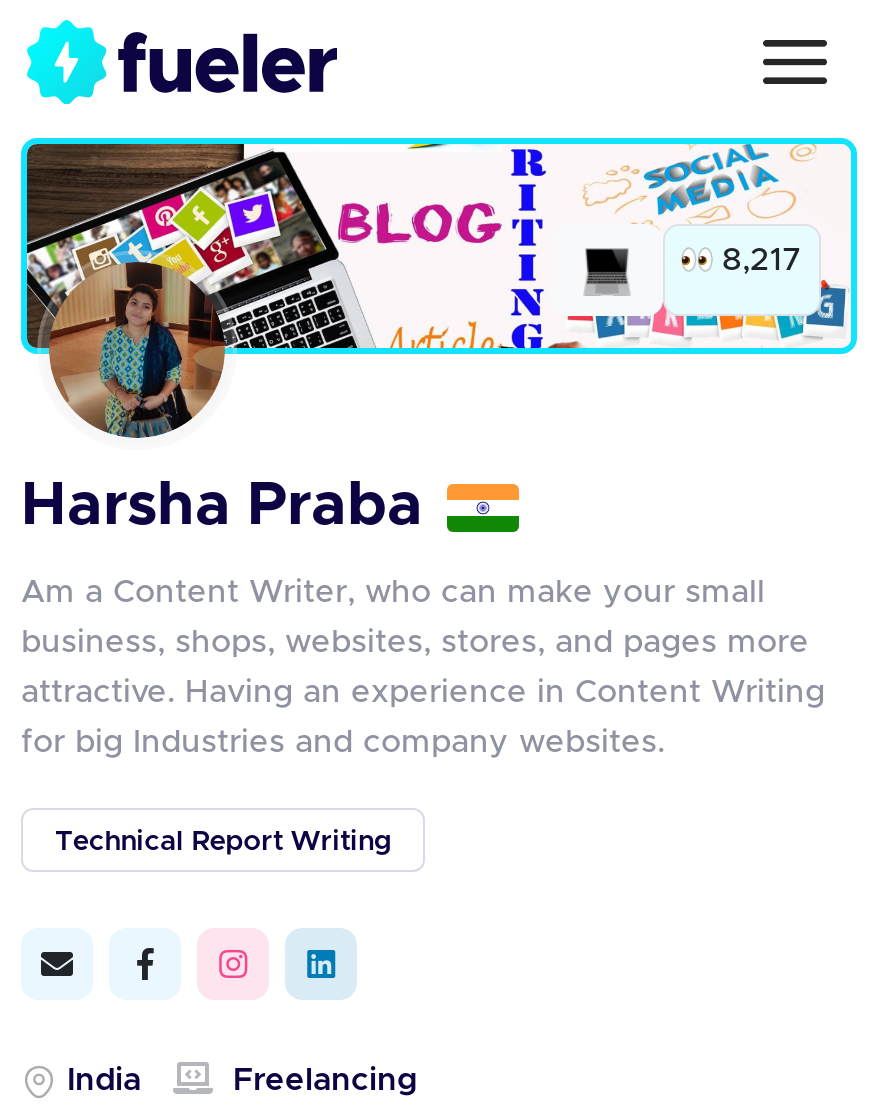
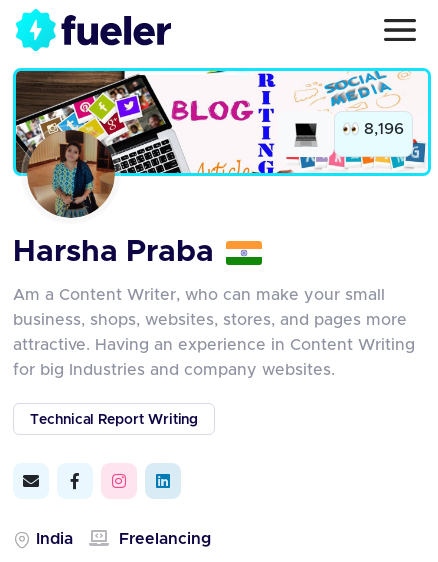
[722,245,802,277] 8,217 -> [363,121,403,137] 8,196

